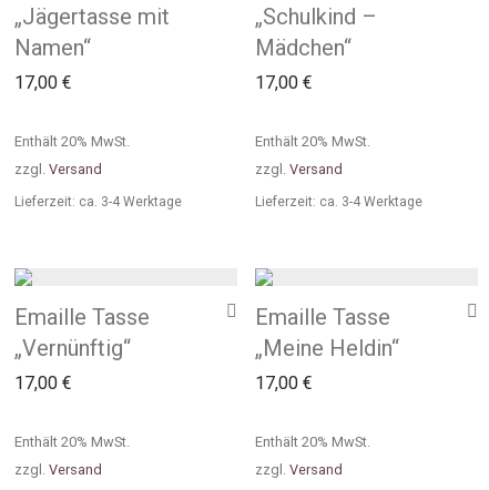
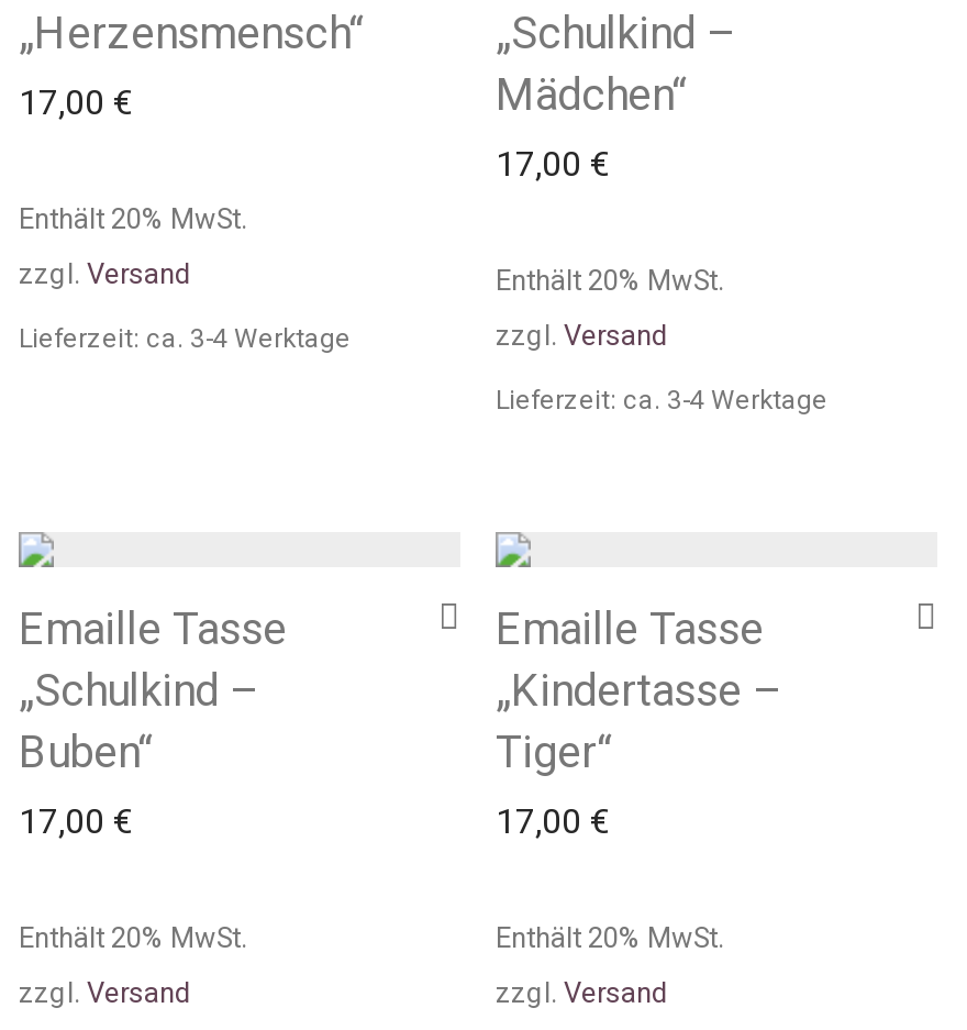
[14,3,170,61] „Jägertasse mit | Namen“ -> [19,7,364,59] „Herzensmensch“
moved [14,72,182,210] -> [19,81,351,354]: 17,00 € | Enthält 20% MwSt. | zzgl. Versand | Lieferzeit: ca. 3-4 Werktage
[14,335,131,361] „Vernünftig“ -> [19,664,260,778] „Schulkind – | Buben“
[255,335,399,361] „Meine Heldin“ -> [496,664,783,778] „Kindertasse – | Tiger“

